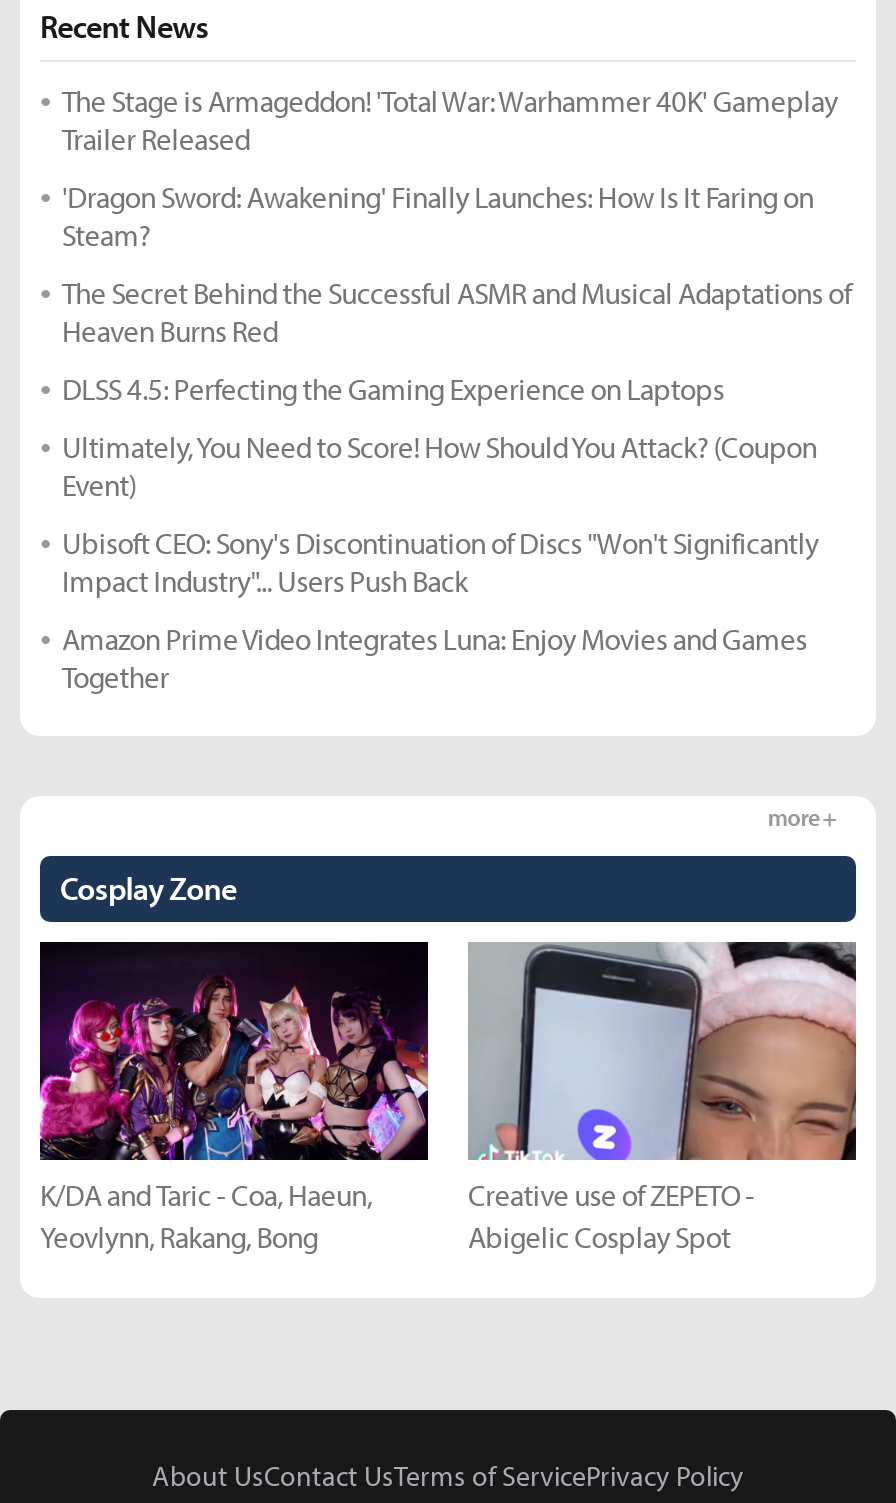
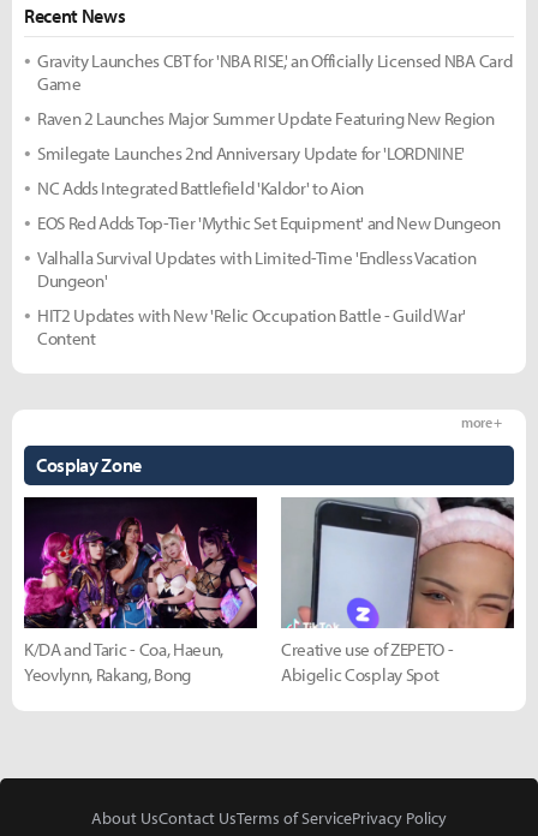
[62,82,838,158] The Stage is Armageddon! 'Total War: Warhammer 40K' Gameplay | Trailer Released -> [37,49,512,95] Gravity Launches CBT for 'NBA RISE,' an Officially Licensed NBA Card | Game
[62,178,814,254] 'Dragon Sword: Awakening' Finally Launches: How Is It Faring on | Steam? -> [37,107,495,130] Raven 2 Launches Major Summer Update Featuring New Region
[62,274,851,350] The Secret Behind the Successful ASMR and Musical Adaptations of | Heaven Burns Red -> [37,142,465,165] Smilegate Launches 2nd Anniversary Update for 'LORDNINE'
[62,370,724,408] DLSS 4.5: Perfecting the Gaming Experience on Laptops -> [37,177,364,200] NC Adds Integrated Battlefield 'Kaldor' to Aion
[62,428,817,504] Ultimately, You Need to Score! How Should You Attack? (Coupon | Event) -> [37,212,501,234] EOS Red Adds Top-Tier 'Mythic Set Equipment' and New Dungeon
[62,524,818,600] Ubisoft CEO: Sony's Discontinuation of Discs "Won't Significantly | Impact Industry"... Users Push Back -> [37,246,476,292] Valhalla Survival Updates with Limited-Time 'Endless Vacation | Dungeon'
[62,620,807,696] Amazon Prime Video Integrates Luna: Enjoy Movies and Games | Together -> [37,304,466,350] HIT2 Updates with New 'Relic Occupation Battle - Guild War' | Content

